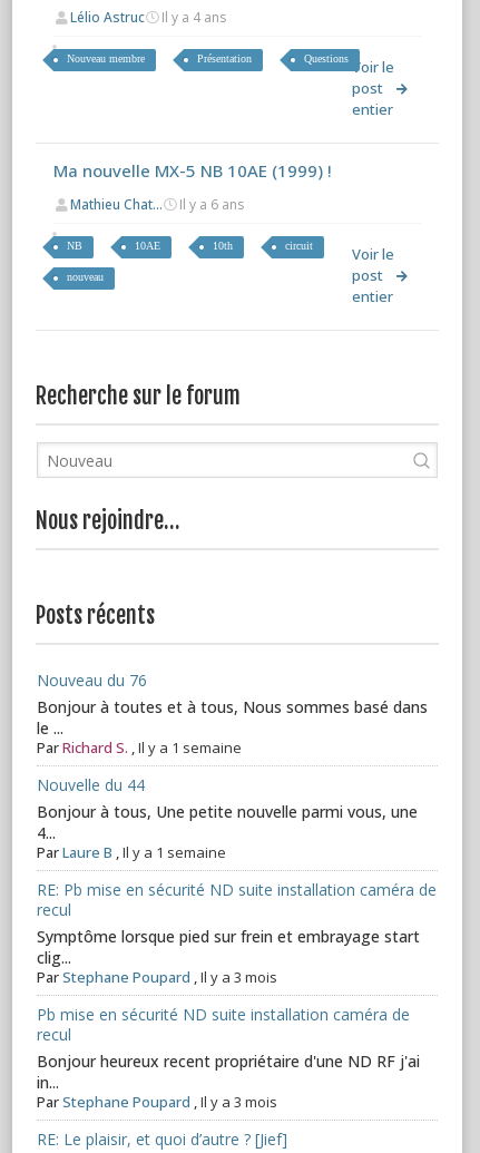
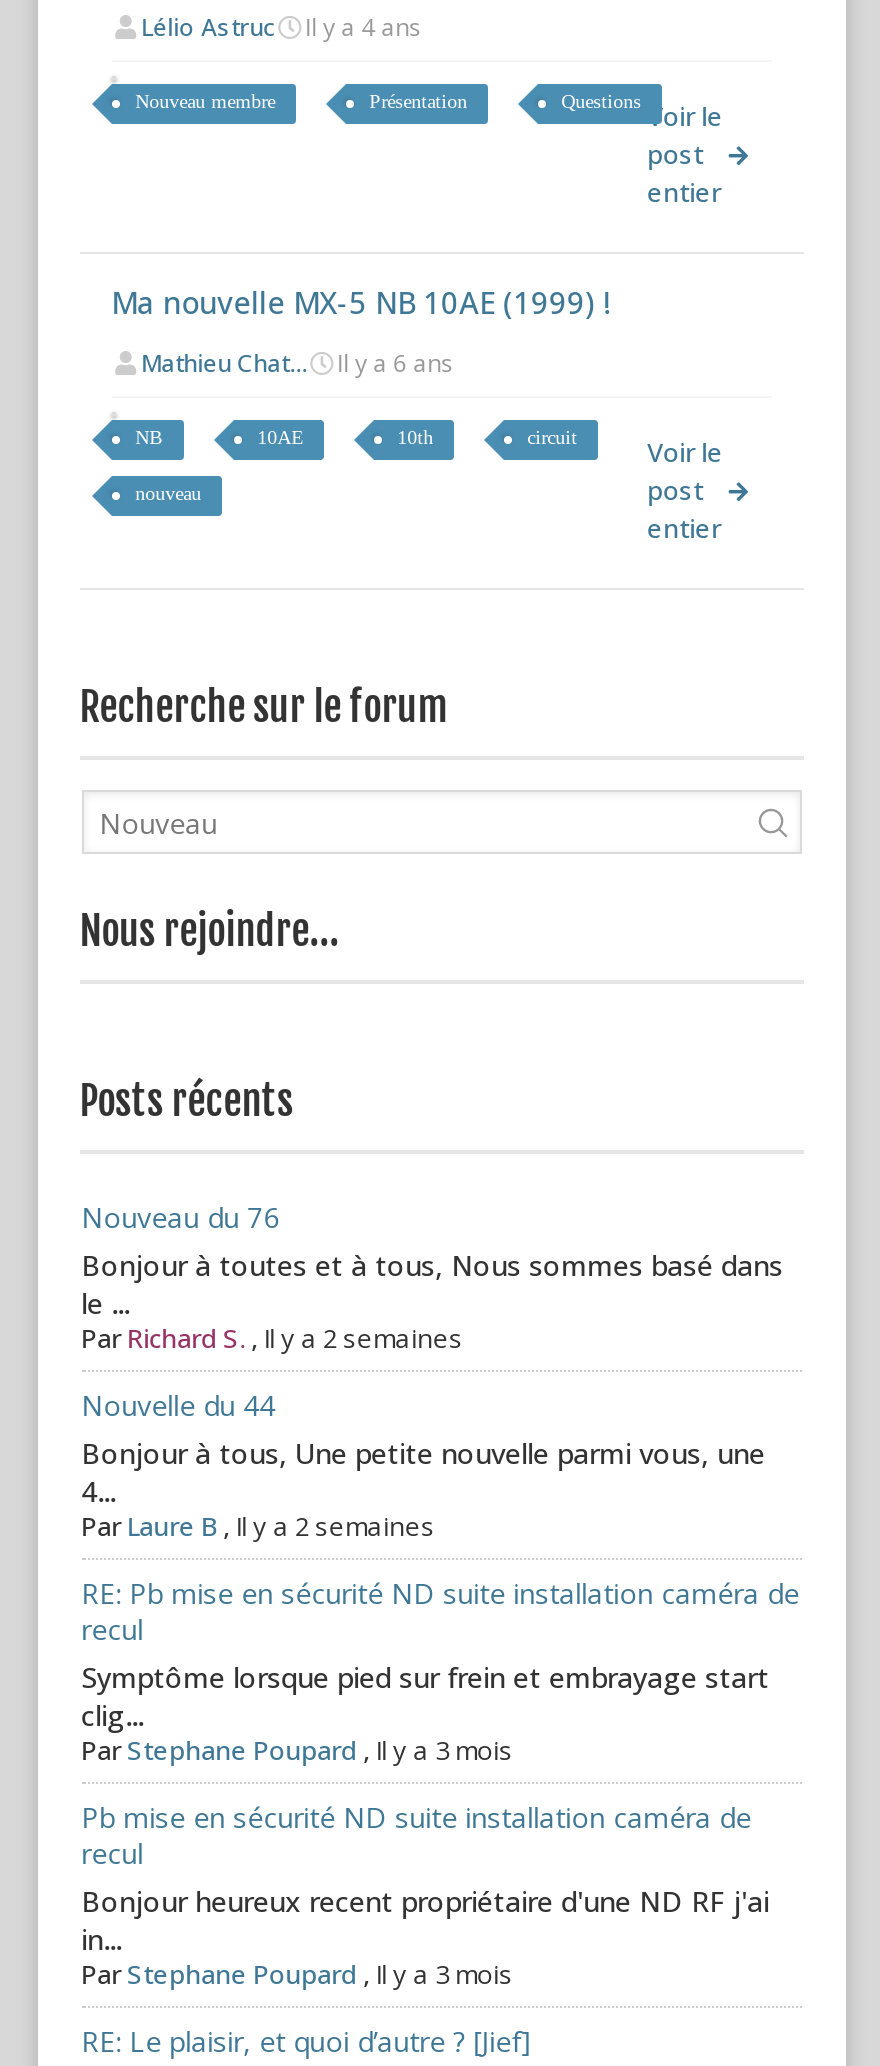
[36,737,241,758] Par Richard S. , Il y a 1 semaine -> [81,1320,463,1356] Par Richard S. , Il y a 2 semaines
[36,842,226,862] Par Laure B , Il y a 1 semaine -> [81,1508,435,1544] Par Laure B , Il y a 2 semaines

